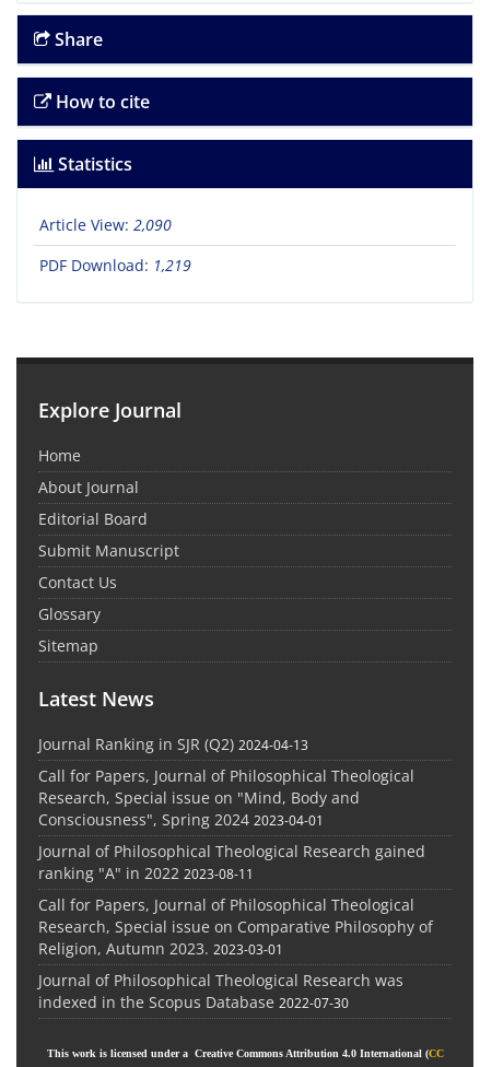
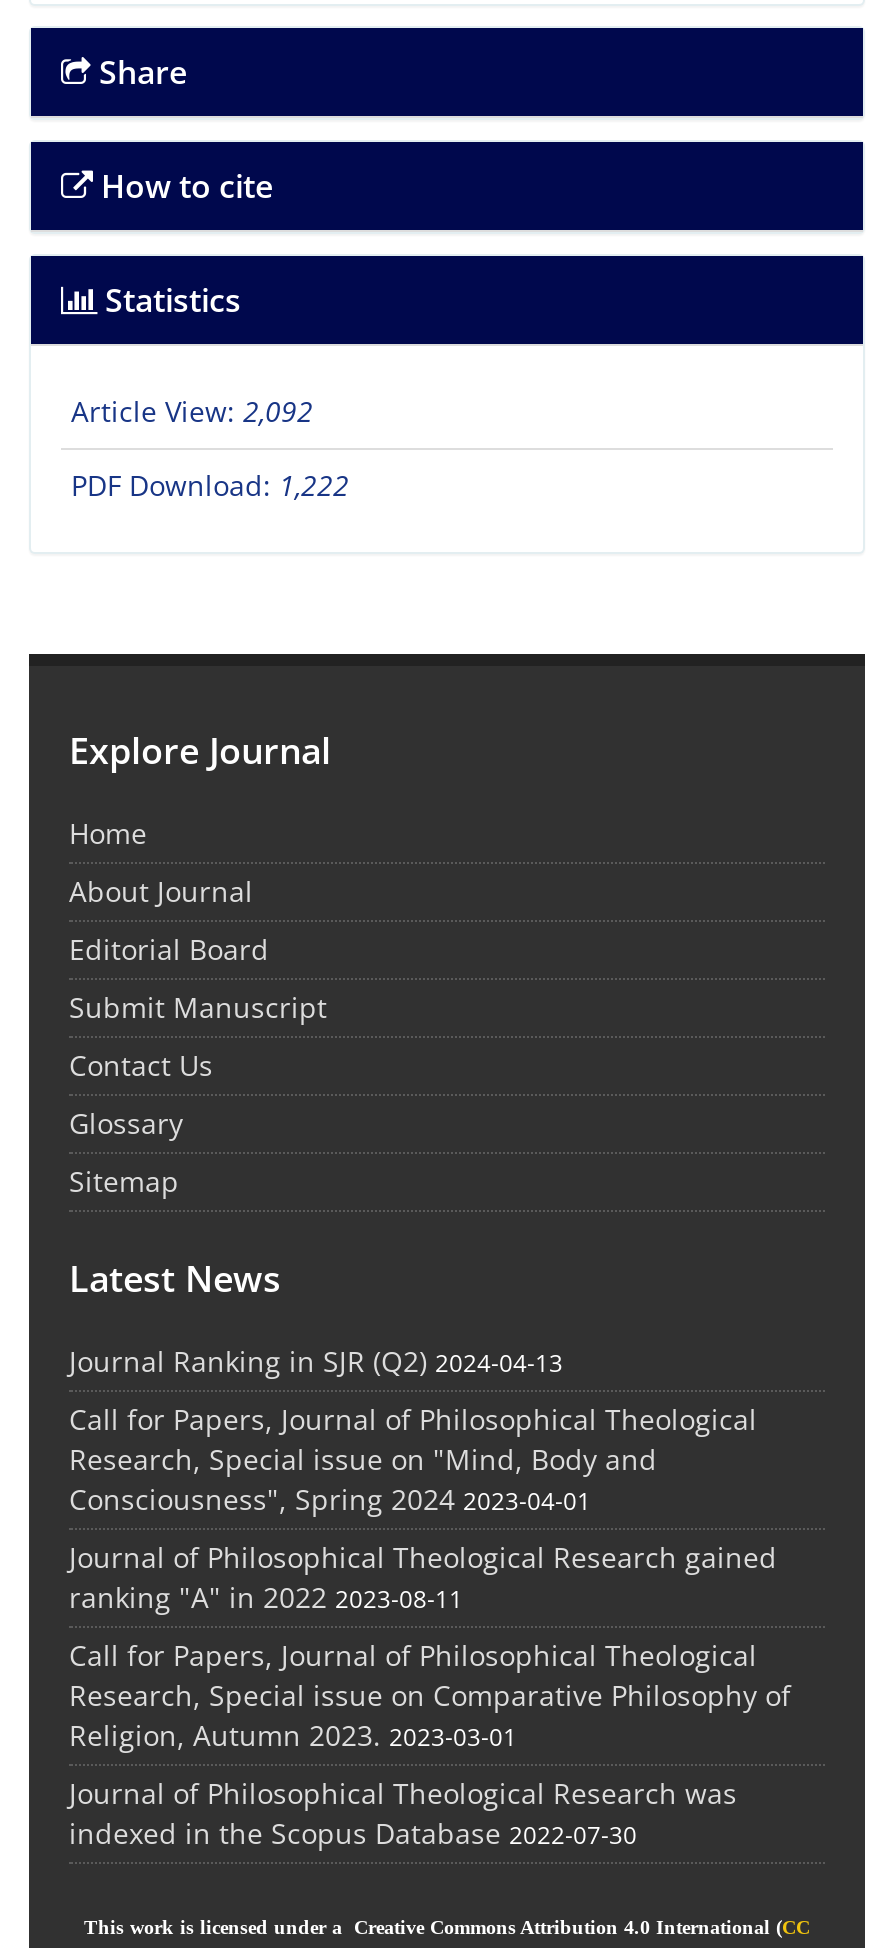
[39,214,172,235] Article View: 2,090 -> [71,392,313,430] Article View: 2,092
[39,255,191,276] PDF Download: 1,219 -> [71,466,349,504] PDF Download: 1,222

